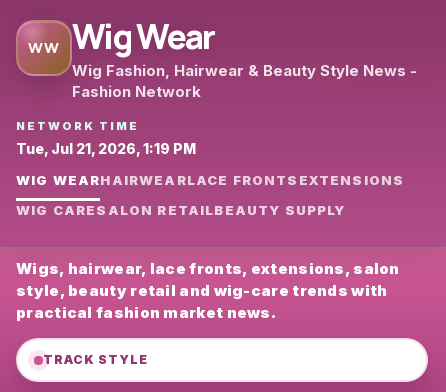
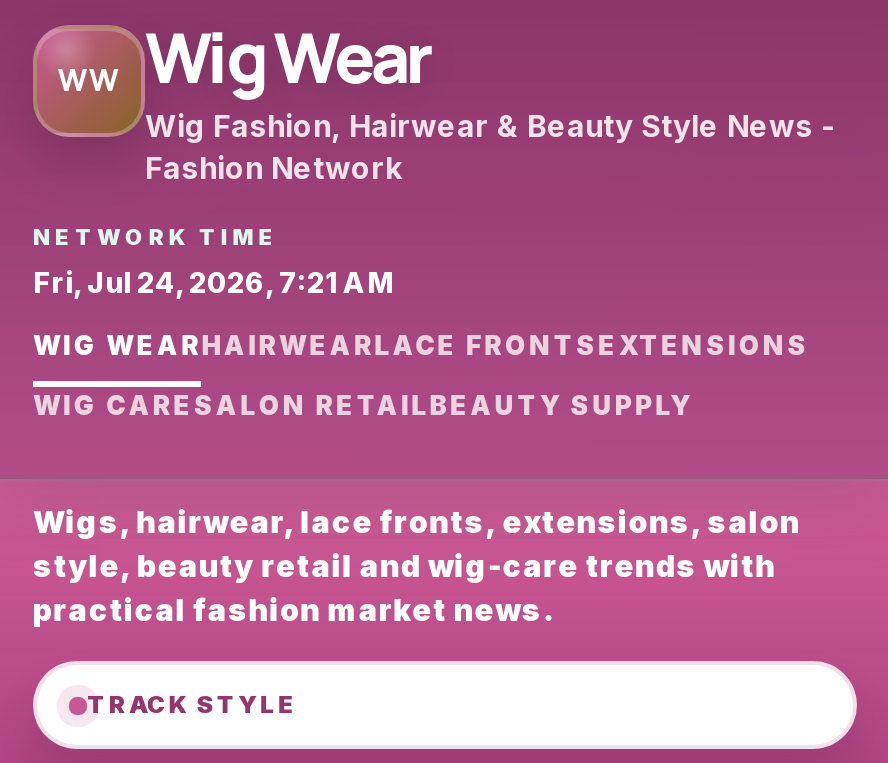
[16,140,196,157] Tue, Jul 21, 2026, 1:19 PM -> [33,265,393,299] Fri, Jul 24, 2026, 7:21 AM

